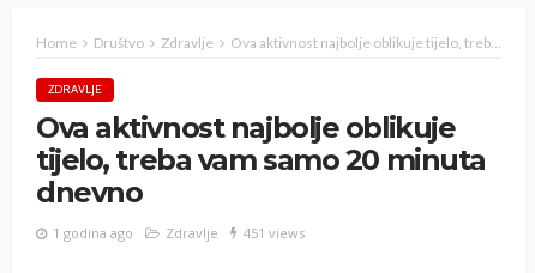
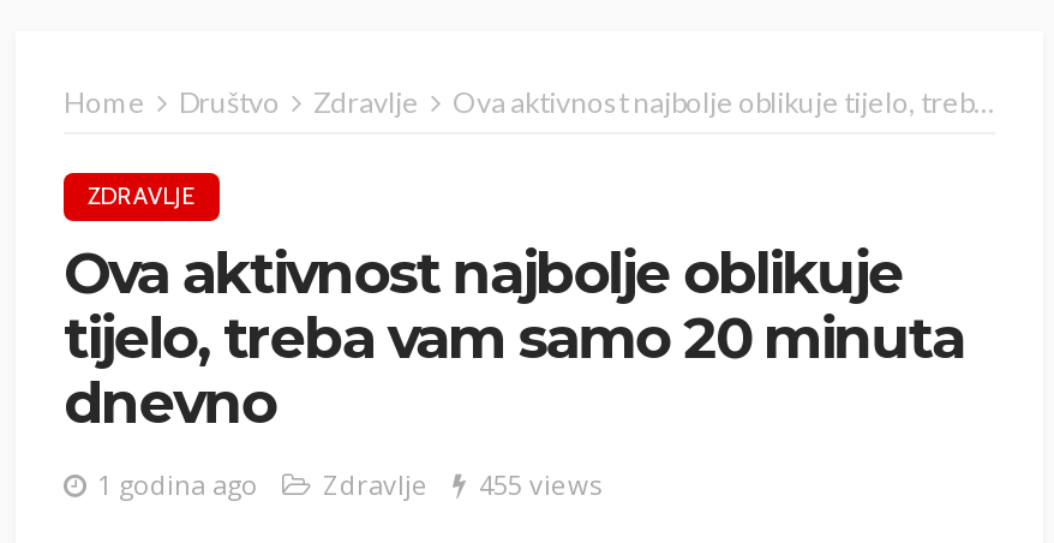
[53,224,305,242] 1 godina ago Zdravlje 451 views -> [97,466,601,502] 1 godina ago Zdravlje 455 views

